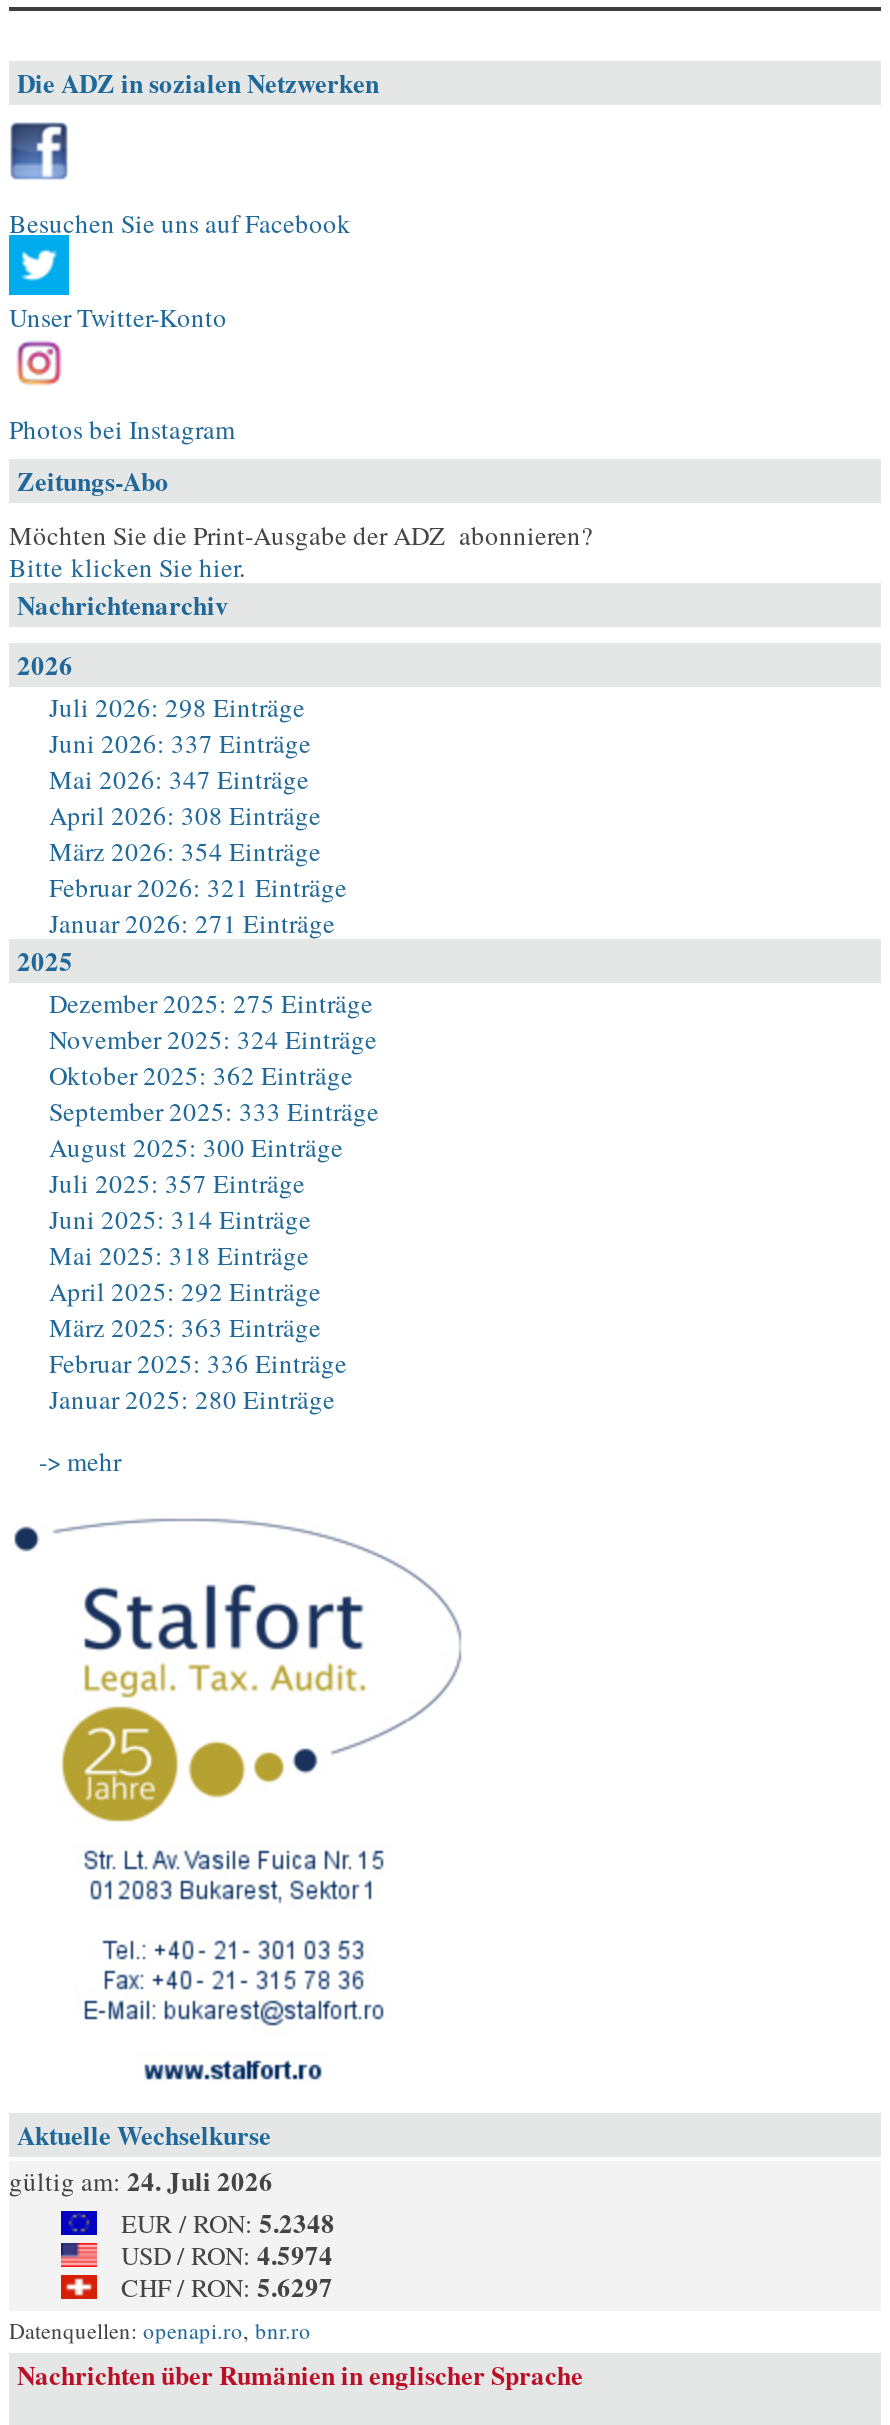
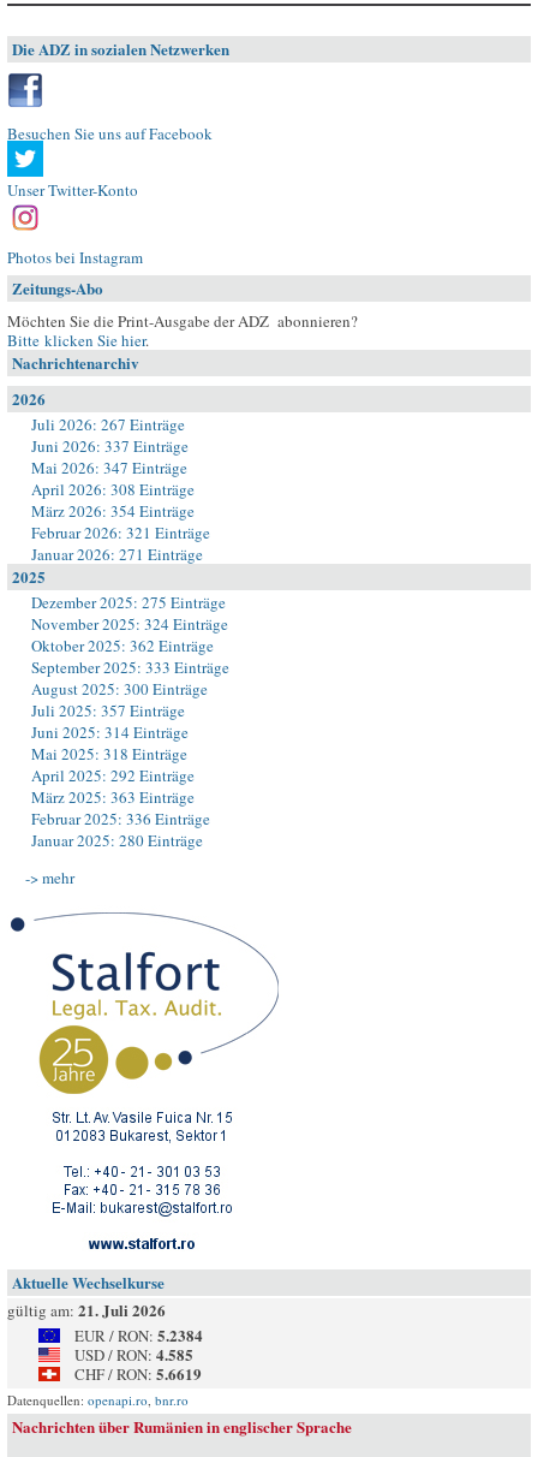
[49,689,305,725] Juli 2026: 298 Einträge -> [31,414,185,435] Juli 2026: 267 Einträge
[9,2161,273,2199] gültig am: 24. Juli 2026 -> [7,1298,166,1321] gültig am: 21. Juli 2026
[121,2203,335,2241] EUR / RON: 5.2348 -> [74,1324,203,1346] EUR / RON: 5.2384
[121,2235,333,2273] USD / RON: 4.5974 -> [74,1343,193,1366] USD / RON: 4.585
[121,2267,333,2305] CHF / RON: 5.6297 -> [74,1362,202,1385] CHF / RON: 5.6619

